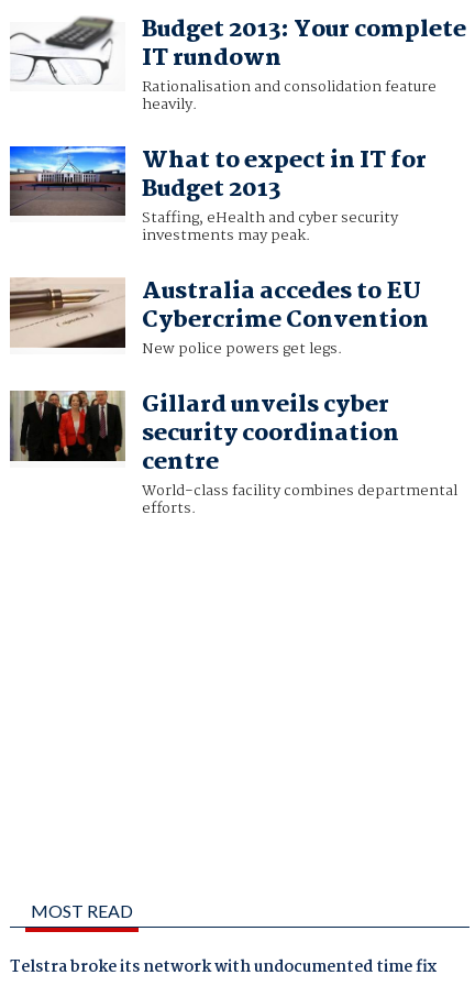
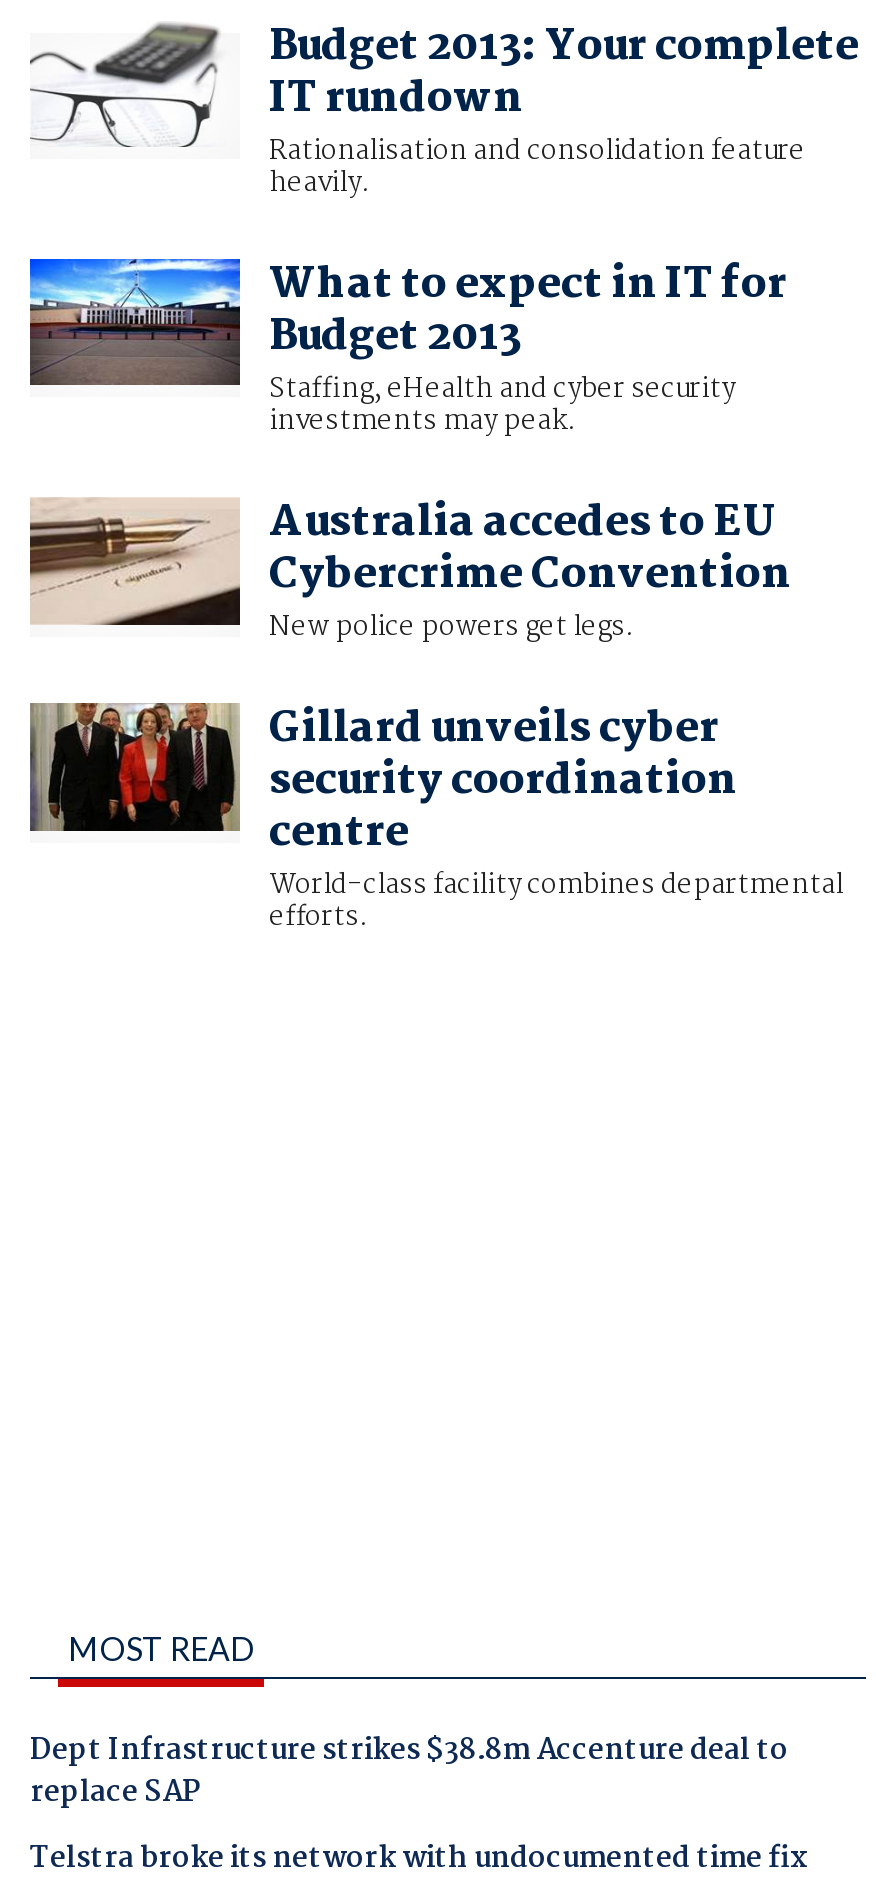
none -> [30,1727,788,1817] Dept Infrastructure strikes $38.8m Accenture deal to | replace SAP

